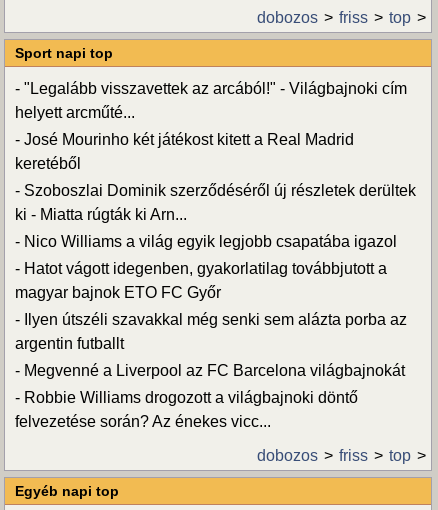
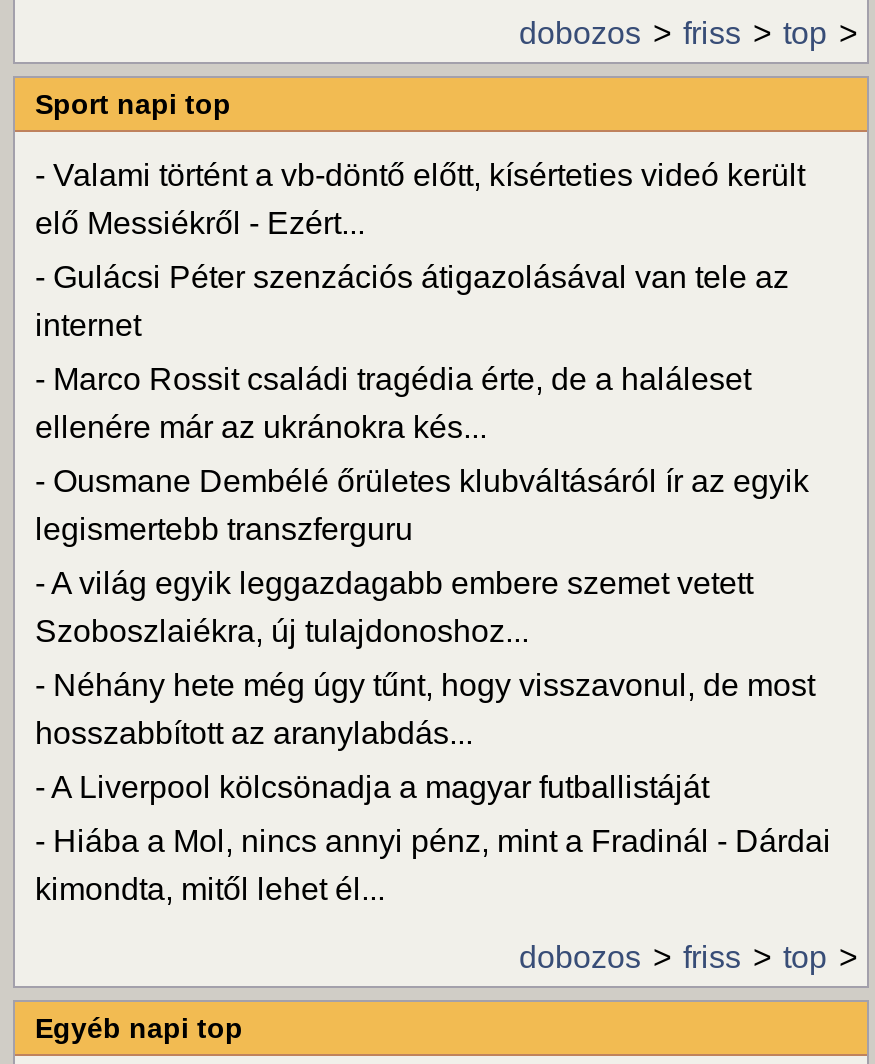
[15,80,407,121] - "Legalább visszavettek az arcából!" - Világbajnoki cím | helyett arcműté... -> [35,158,805,240] - Valami történt a vb-döntő előtt, kísérteties videó került | elő Messiékről - Ezért...
[15,131,354,172] - José Mourinho két játékost kitett a Real Madrid | keretéből -> [35,260,789,342] - Gulácsi Péter szenzációs átigazolásával van tele az | internet
[15,182,416,223] - Szoboszlai Dominik szerződéséről új részletek derültek | ki - Miatta rúgták ki Arn... -> [35,362,751,444] - Marco Rossit családi tragédia érte, de a haláleset | ellenére már az ukránokra kés...
[15,233,397,250] - Nico Williams a világ egyik legjobb csapatába igazol -> [35,464,809,546] - Ousmane Dembélé őrületes klubváltásáról ír az egyik | legismertebb transzferguru
[15,260,387,301] - Hatot vágott idegenben, gyakorlatilag továbbjutott a | magyar bajnok ETO FC Győr -> [35,566,753,648] - A világ egyik leggazdagabb embere szemet vetett | Szoboszlaiékra, új tulajdonoshoz...
[15,311,407,352] - Ilyen útszéli szavakkal még senki sem alázta porba az | argentin futballt -> [35,668,815,750] - Néhány hete még úgy tűnt, hogy visszavonul, de most | hosszabbított az aranylabdás...
[15,362,405,379] - Megvenné a Liverpool az FC Barcelona világbajnokát -> [35,770,709,804] - A Liverpool kölcsönadja a magyar futballistáját
[15,389,358,430] - Robbie Williams drogozott a világbajnoki döntő | felvezetése során? Az énekes vicc... -> [35,824,831,906] - Hiába a Mol, nincs annyi pénz, mint a Fradinál - Dárdai | kimondta, mitől lehet él...

